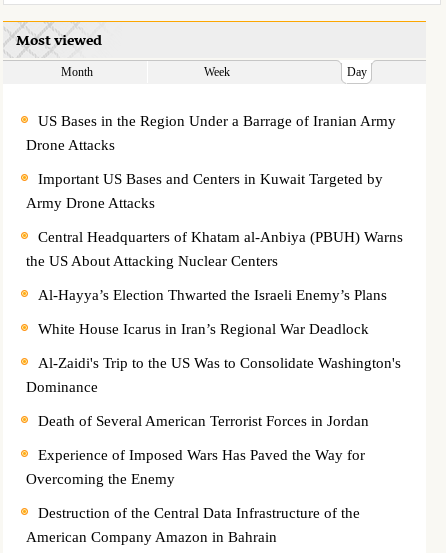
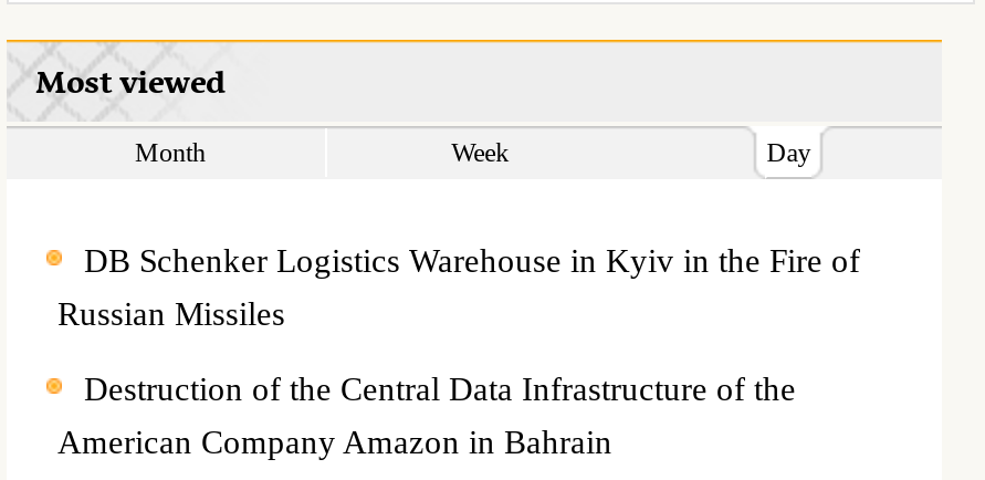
[26,112,403,486] US Bases in the Region Under a Barrage of Iranian Army | Drone Attacks | Important US Bases and Centers in Kuwait Targeted by | Army Drone Attacks | Central Headquarters of Khatam al-Anbiya (PBUH) Warns | the US About Attacking Nuclear Centers | Al-Hayya’s Election Thwarted the Israeli Enemy’s Plans | White House Icarus in Iran’s Regional War Deadlock | Al-Zaidi's Trip to the US Was to Consolidate Washington's | Dominance | Death of Several American Terrorist Forces in Jordan | Experience of Imposed Wars Has Paved the Way for | Overcoming the Enemy -> [57,242,860,331] DB Schenker Logistics Warehouse in Kyiv in the Fire of | Russian Missiles

